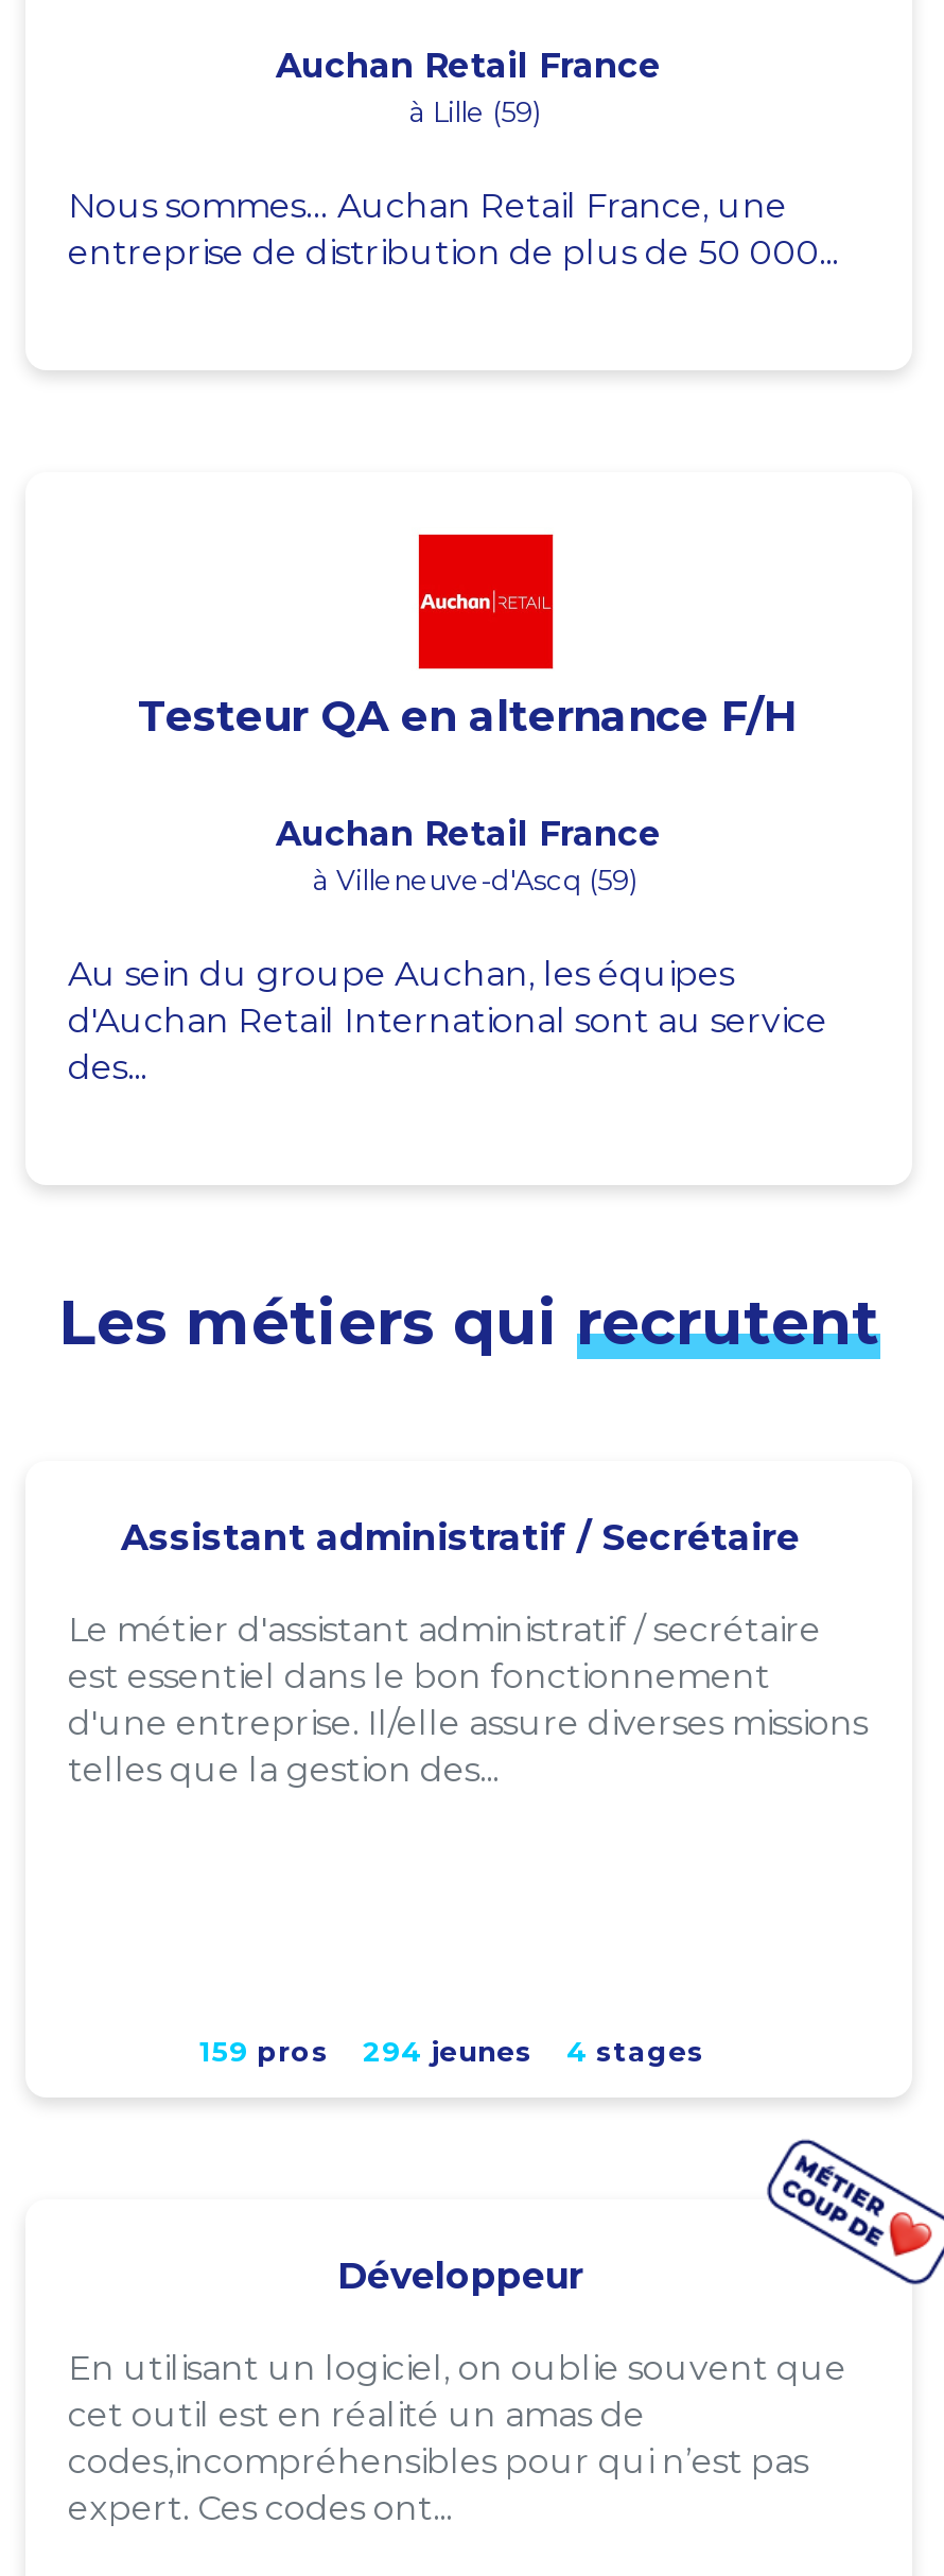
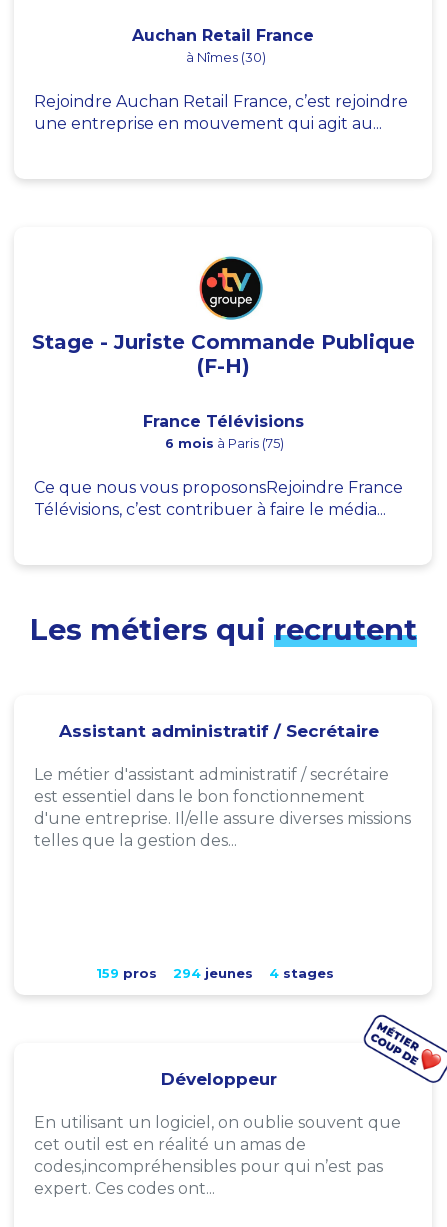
[403,95,541,127] à Lille (59) -> [183,49,266,64] à Nîmes (30)
[68,185,838,272] Nous sommes… Auchan Retail France, une | entreprise de distribution de plus de 50 000... -> [34,91,408,132] Rejoindre Auchan Retail France, c’est rejoindre | une entreprise en mouvement qui agit au...
[138,532,800,741] [image] | Testeur QA en alternance F/H -> [31,255,414,377] [image] | Stage - Juriste Commande Publique | (F-H)
[276,813,662,895] Auchan Retail France | à Villeneuve-d'Ascq (59) -> [142,411,303,450] France Télévisions | 6 mois à Paris (75)
[68,953,827,1086] Au sein du groupe Auchan, les équipes | d'Auchan Retail International sont au service | des... -> [34,477,403,518] Ce que nous vous proposonsRejoindre France | Télévisions, c’est contribuer à faire le média...

